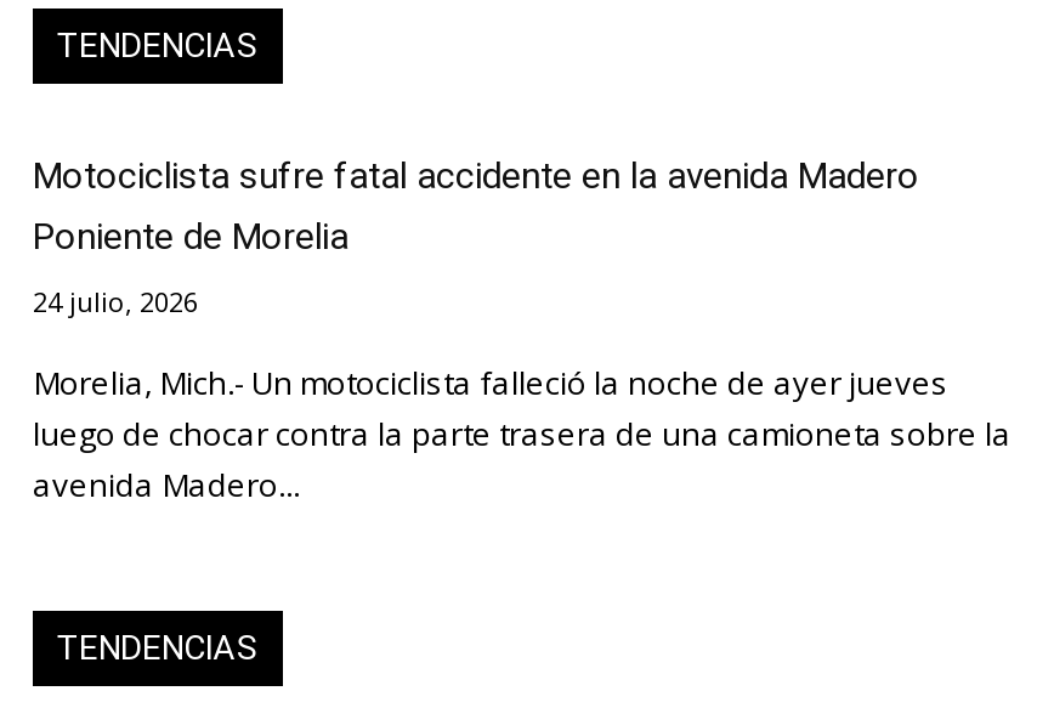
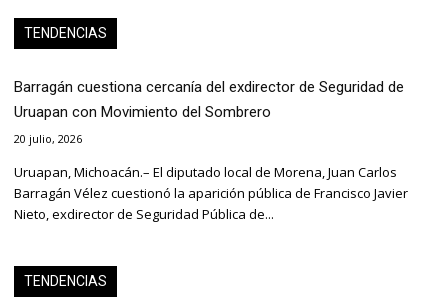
[33,154,919,259] Motociclista sufre fatal accidente en la avenida Madero | Poniente de Morelia -> [14,78,404,121] Barragán cuestiona cercanía del exdirector de Seguridad de | Uruapan con Movimiento del Sombrero
[33,283,198,319] 24 julio, 2026 -> [14,131,82,146] 20 julio, 2026
[33,361,1011,506] Morelia, Mich.- Un motociclista falleció la noche de ayer jueves | luego de chocar contra la parte trasera de una camioneta sobre la | avenida Madero... -> [14,163,408,223] Uruapan, Michoacán.– El diputado local de Morena, Juan Carlos | Barragán Vélez cuestionó la aparición pública de Francisco Javier | Nieto, exdirector de Seguridad Pública de...

